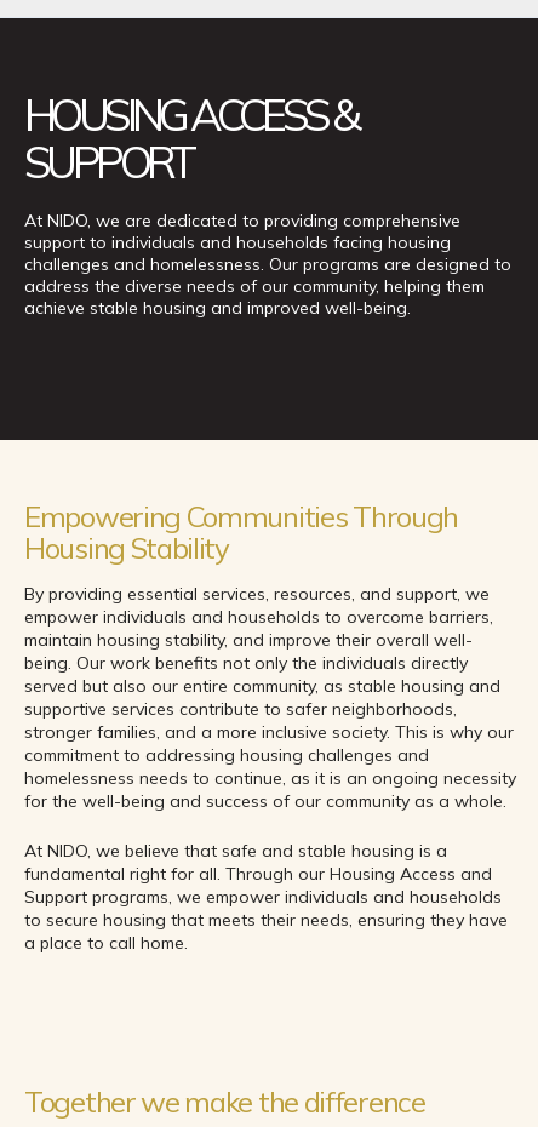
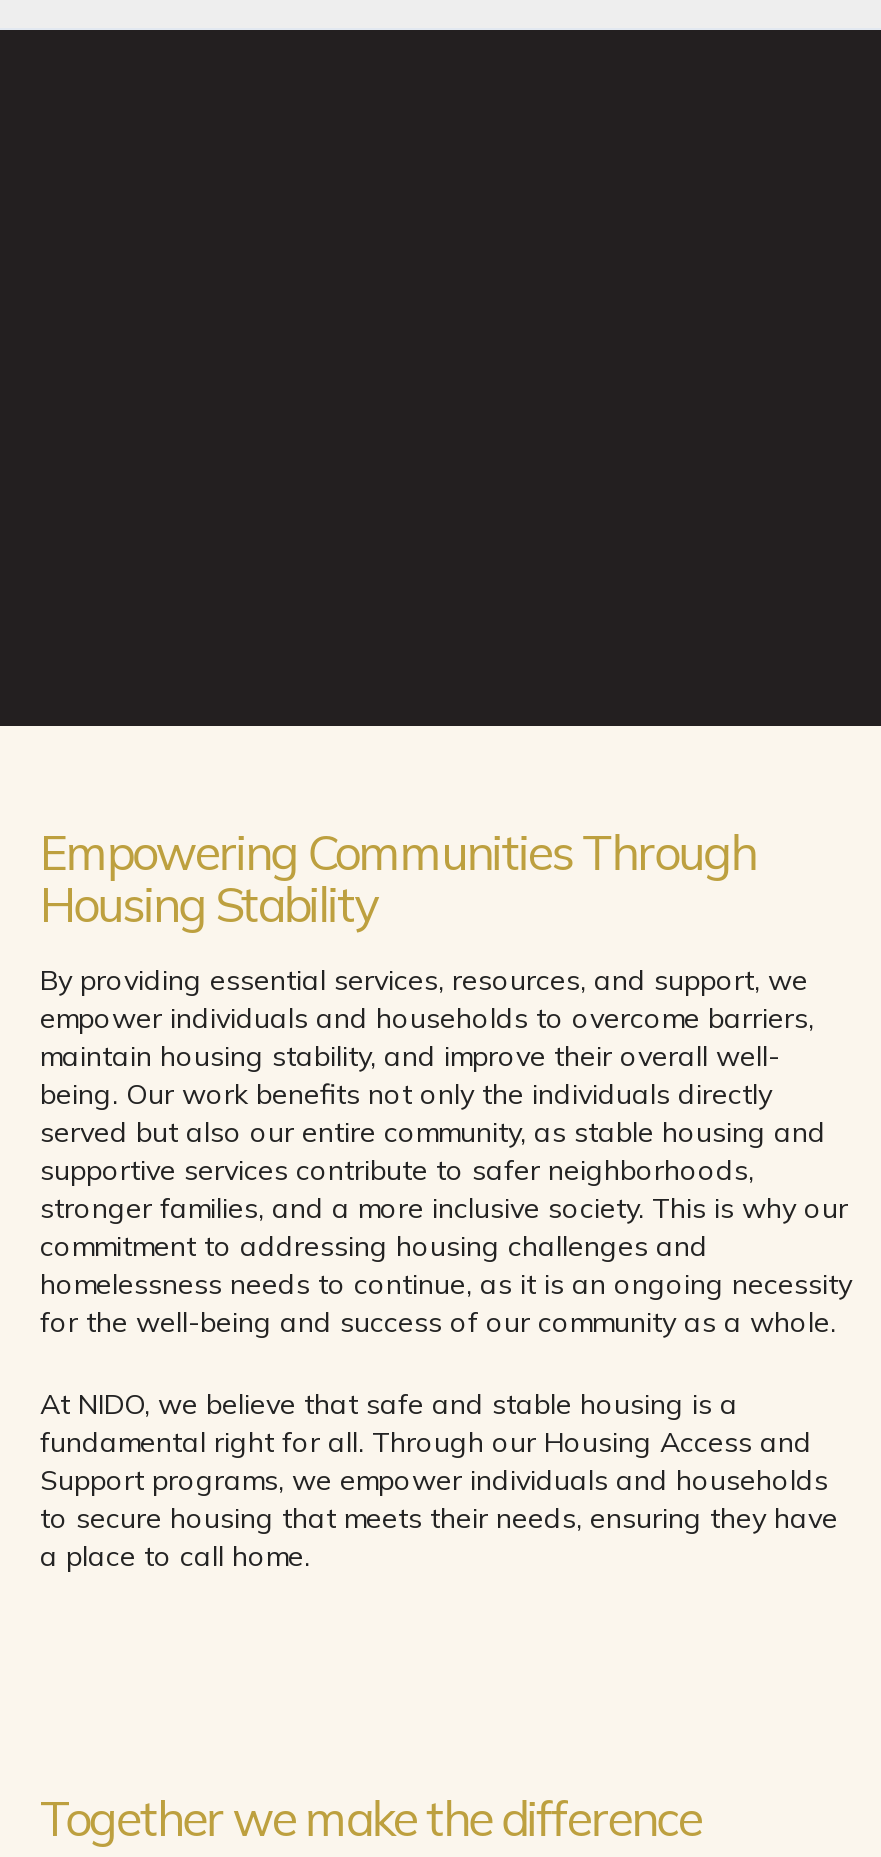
[24,87,511,319] HOUSING ACCESS & | SUPPORT | At NIDO, we are dedicated to providing comprehensive | support to individuals and households facing housing | challenges and homelessness. Our programs are designed to | address the diverse needs of our community, helping them | achieve stable housing and improved well-being. -> none

